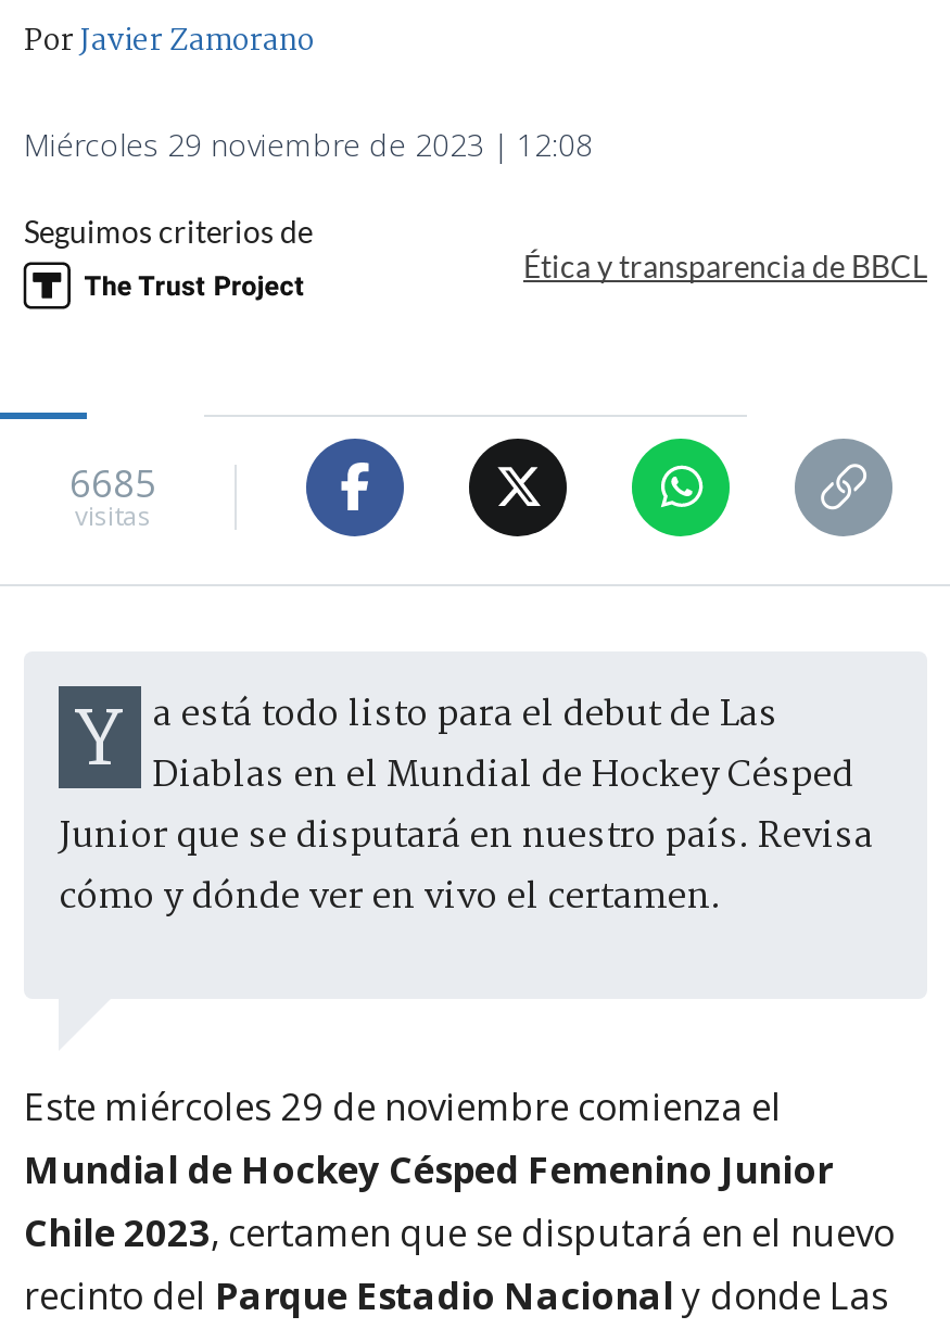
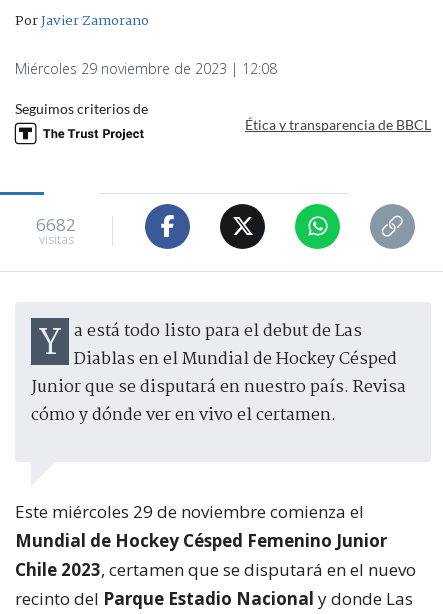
[69,459,156,509] 6685 -> [36,213,76,236] 6682

